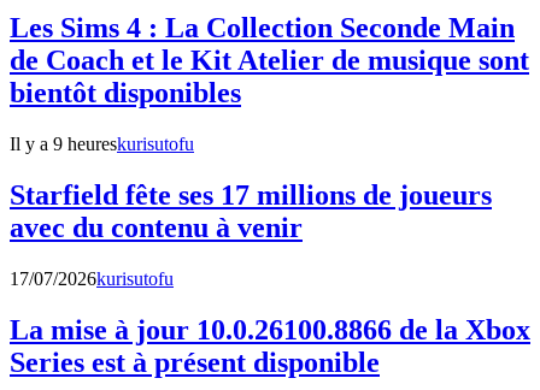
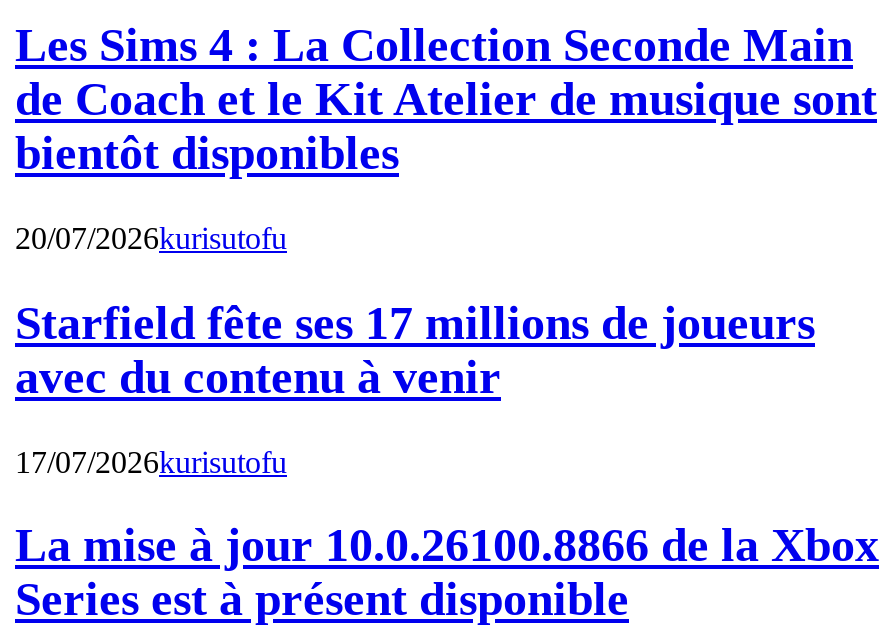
[10,134,194,154] Il y a 9 heureskurisutofu -> [15,221,287,255] 20/07/2026kurisutofu

